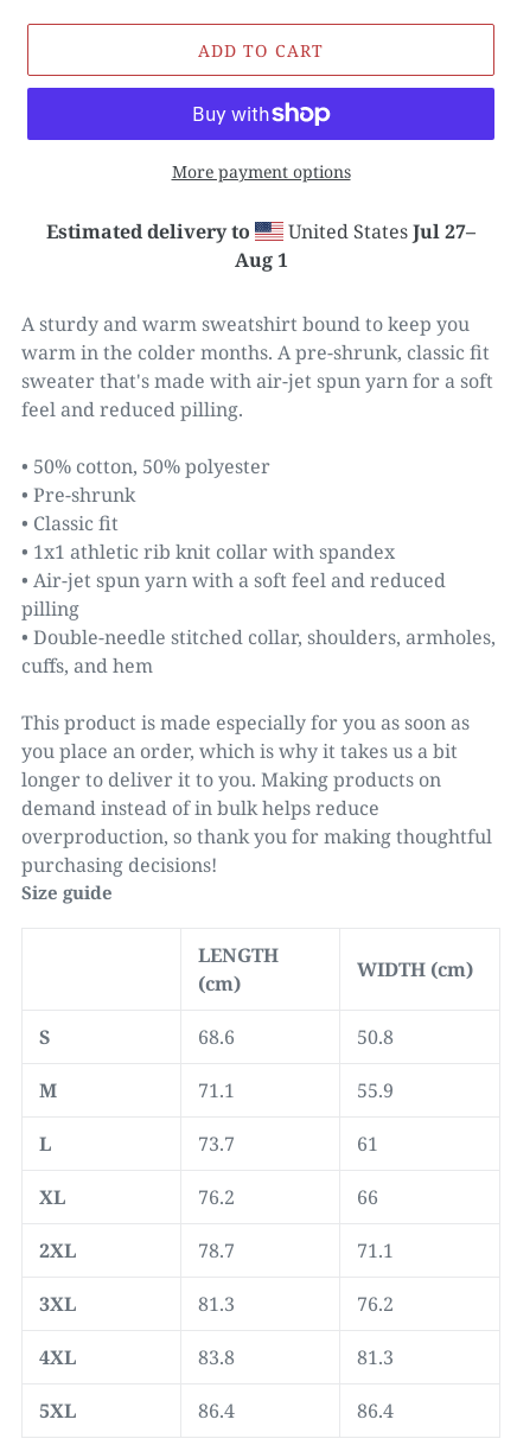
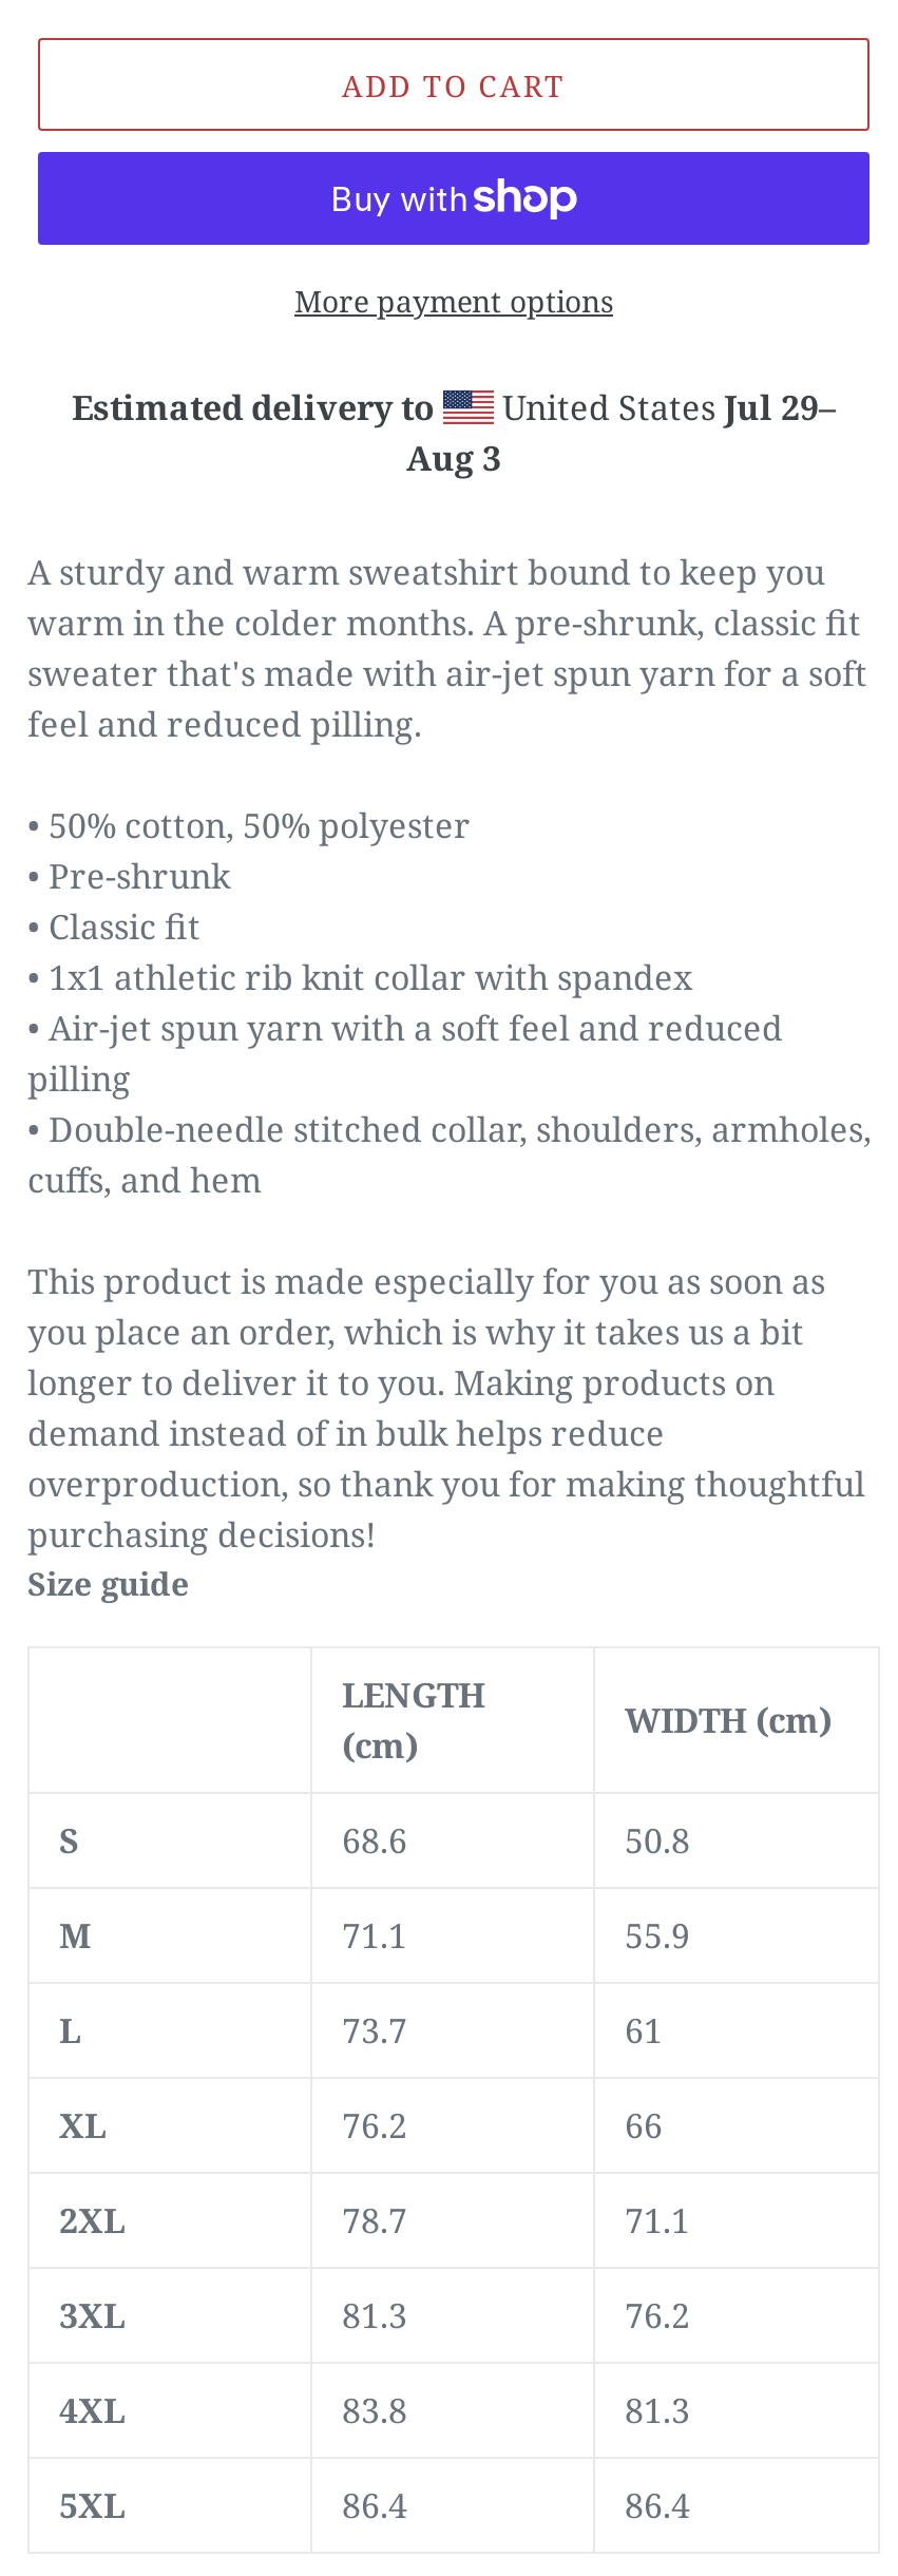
[283,218,475,244] United States Jul 27– -> [494,384,836,431] United States Jul 29–
[234,247,288,273] Aug 1 -> [406,435,501,481] Aug 3

